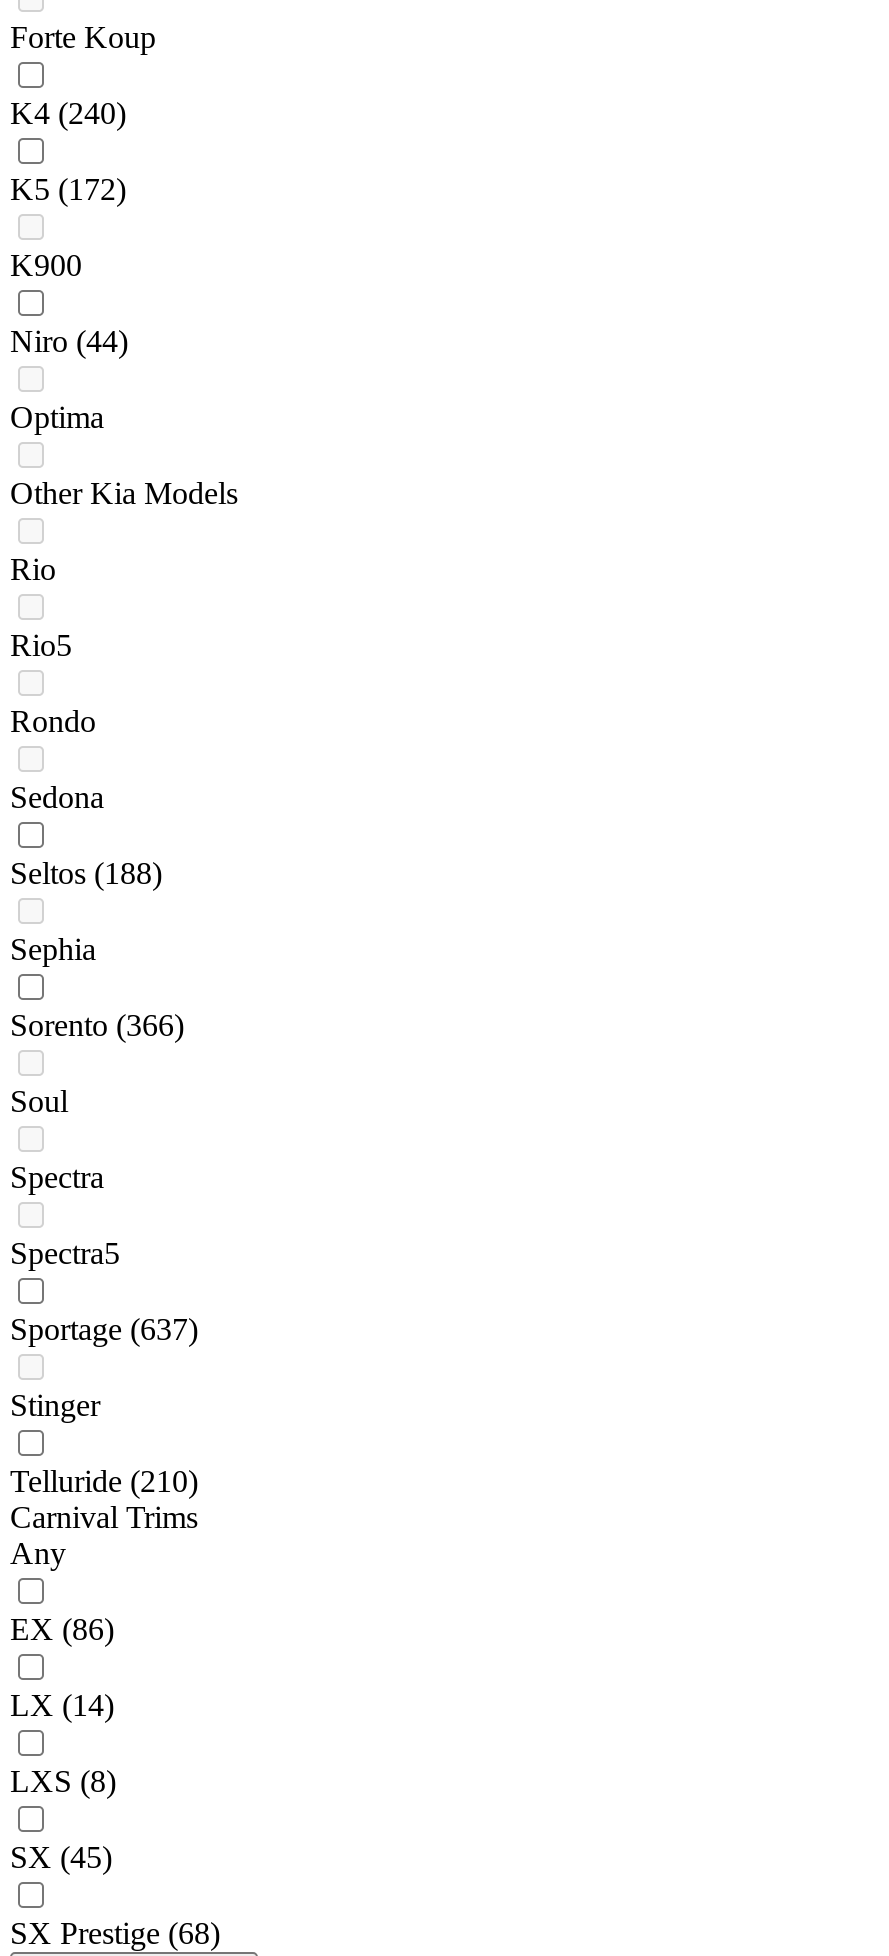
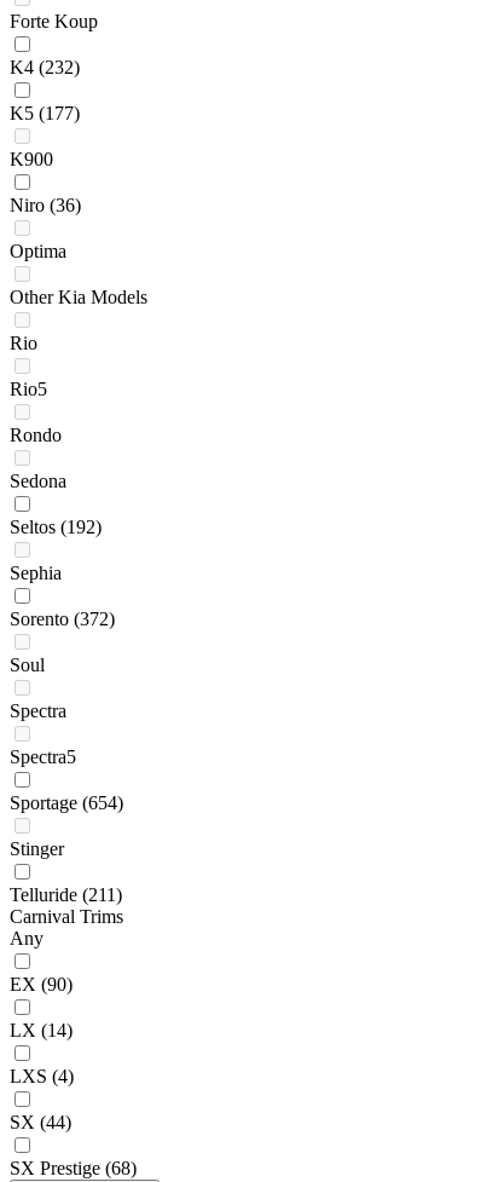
[10,97,126,131] K4 (240) -> [10,57,80,78] K4 (232)
[10,173,126,207] K5 (172) -> [10,103,80,124] K5 (177)
[10,325,128,359] Niro (44) -> [10,195,81,216] Niro (36)
[10,857,162,891] Seltos (188) -> [10,517,102,538] Seltos (192)
[10,1009,184,1043] Sorento (366) -> [10,609,115,630] Sorento (372)
[10,1313,198,1347] Sportage (637) -> [10,793,123,813] Sportage (654)
[10,1465,198,1499] Telluride (210) -> [10,885,122,905] Telluride (211)
[10,1613,114,1647] EX (86) -> [10,974,73,995] EX (90)
[10,1765,116,1799] LXS (8) -> [10,1066,74,1087] LXS (4)
[10,1841,112,1875] SX (45) -> [10,1112,71,1133] SX (44)

